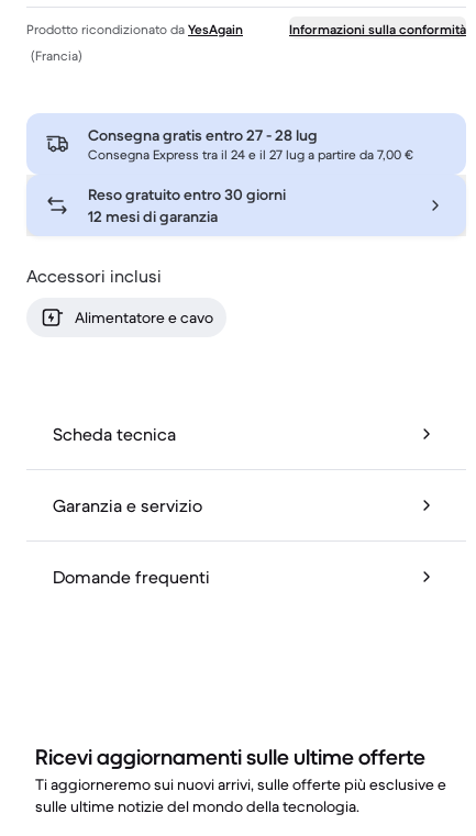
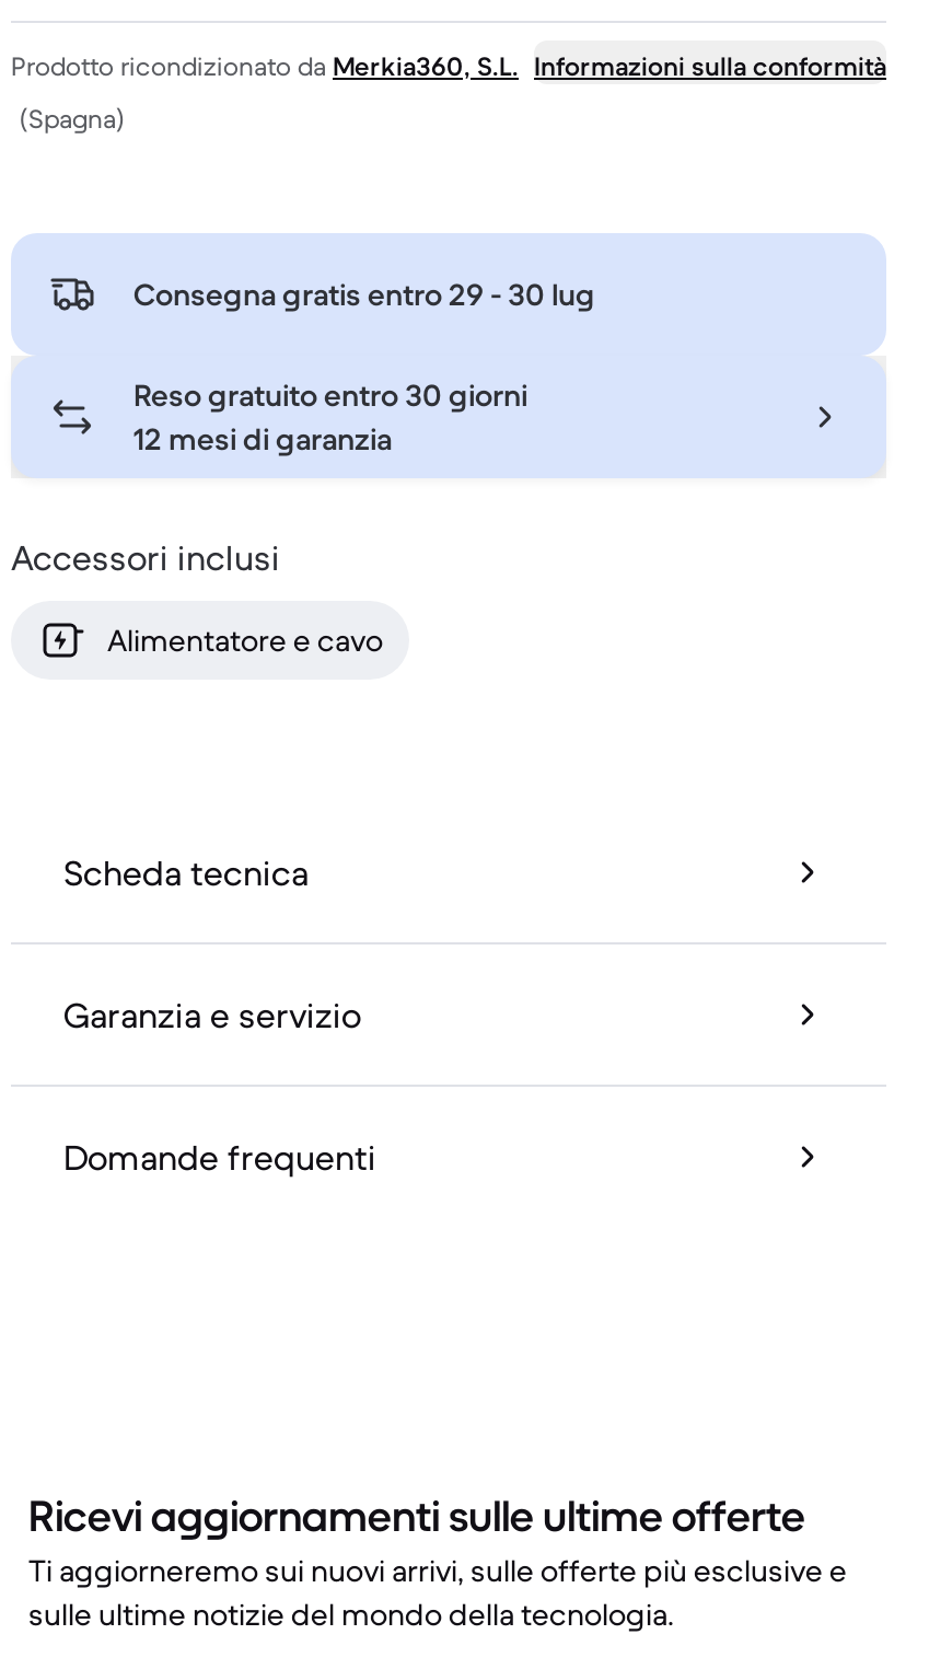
[26,21,243,38] Prodotto ricondizionato da YesAgain -> [11,50,519,83] Prodotto ricondizionato da Merkia360, S.L.
[31,47,82,64] (Francia) -> [20,102,125,135] (Spagna)
[88,125,413,163] Consegna gratis entro27 - 28 lug | Consegna Express tra il 24 e il 27 lug a partire da 7,00 € -> [133,275,595,315] Consegna gratis entro 29 - 30 lug

